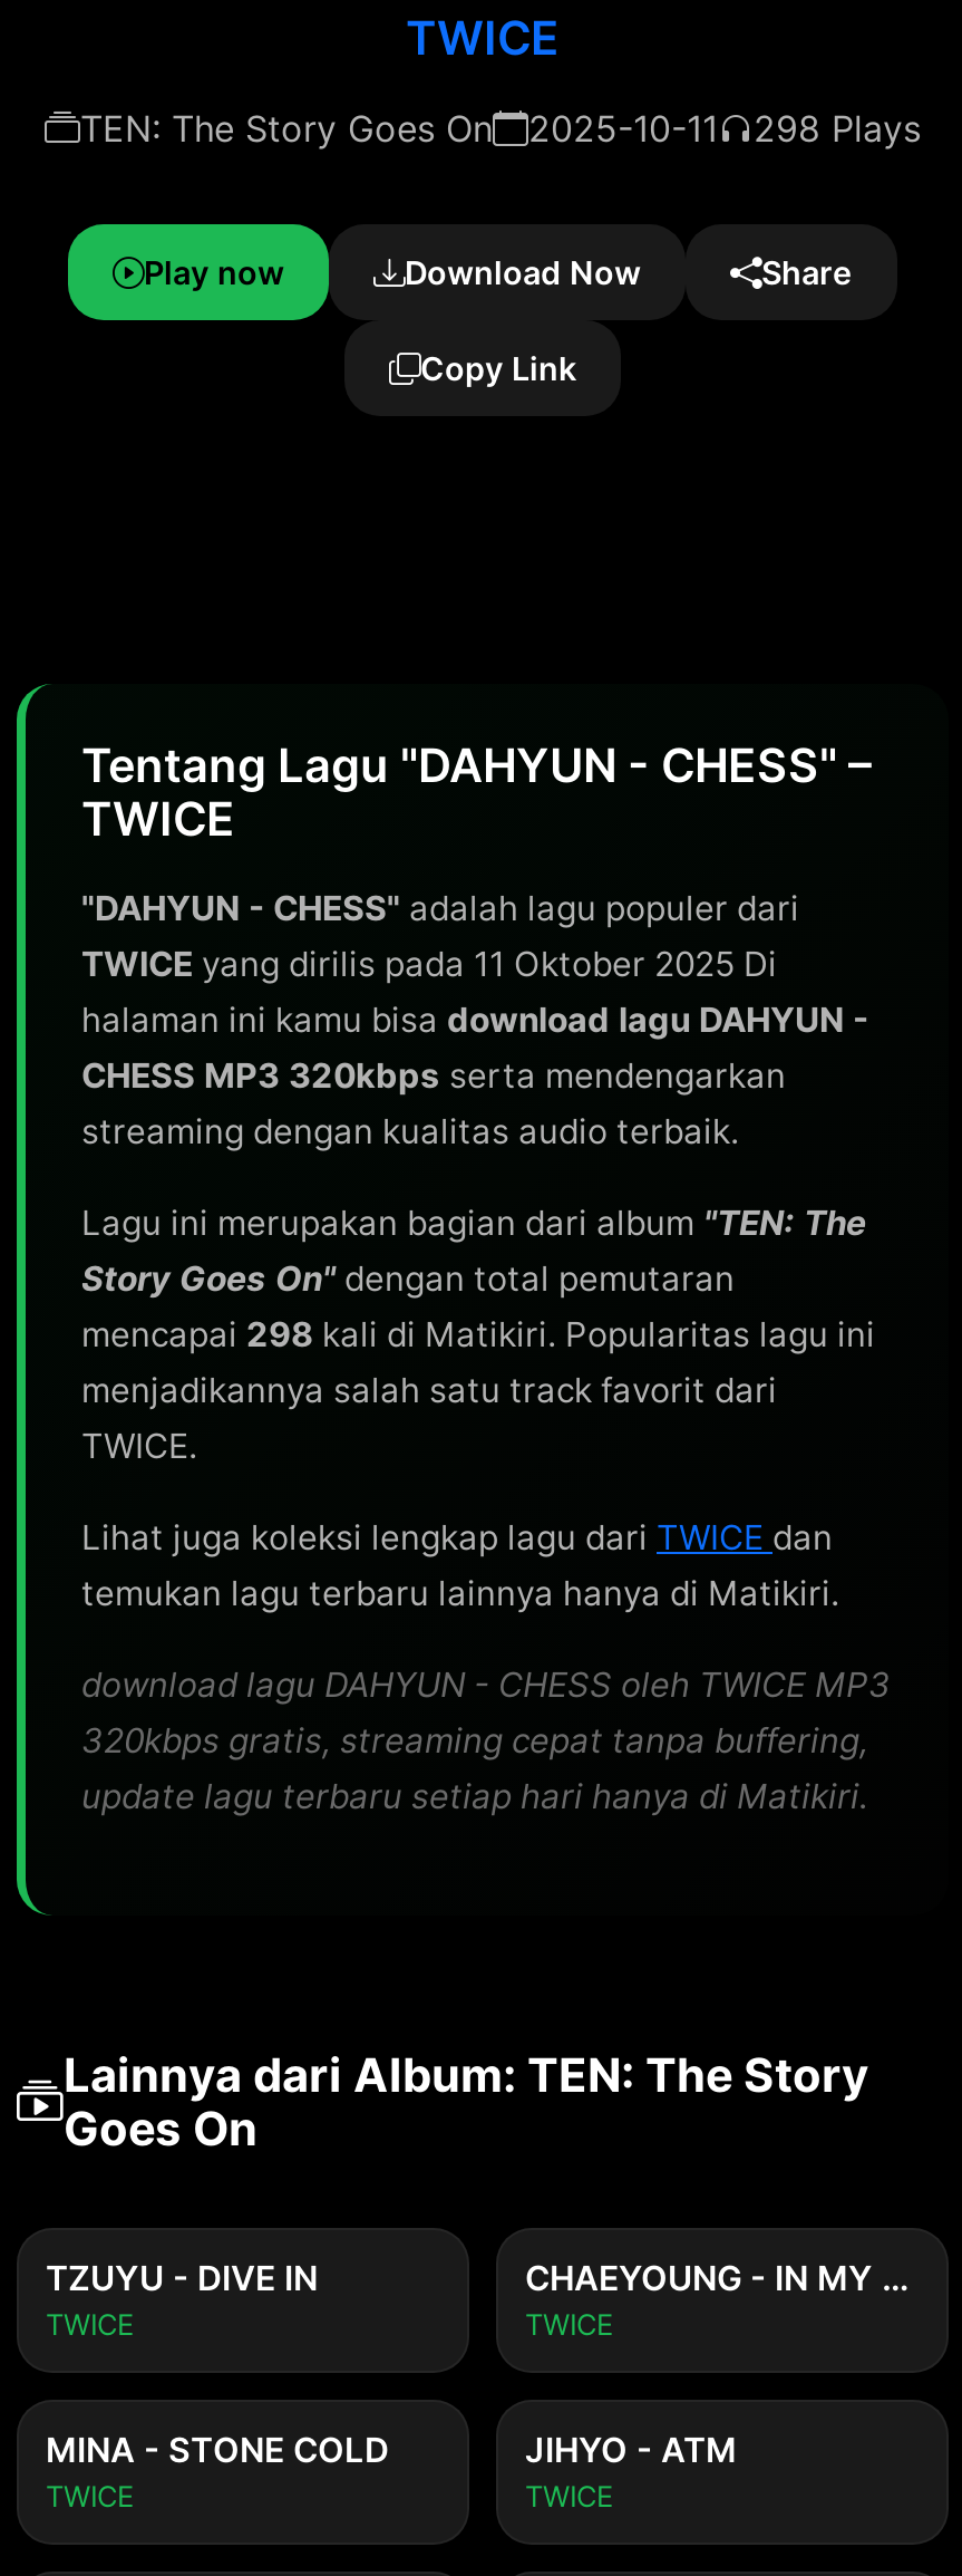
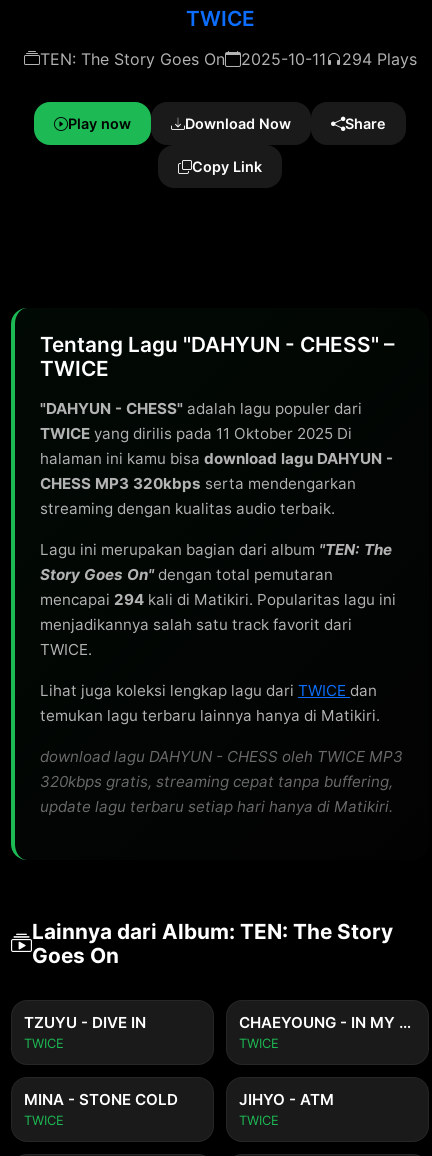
[80,106,921,151] TEN: The Story Goes On 2025-10-11 298 Plays -> [39,49,416,69] TEN: The Story Goes On 2025-10-11 294 Plays
[81,1313,875,1355] mencapai 298 kali di Matikiri. Popularitas lagu ini -> [40,590,396,609] mencapai 294 kali di Matikiri. Popularitas lagu ini

